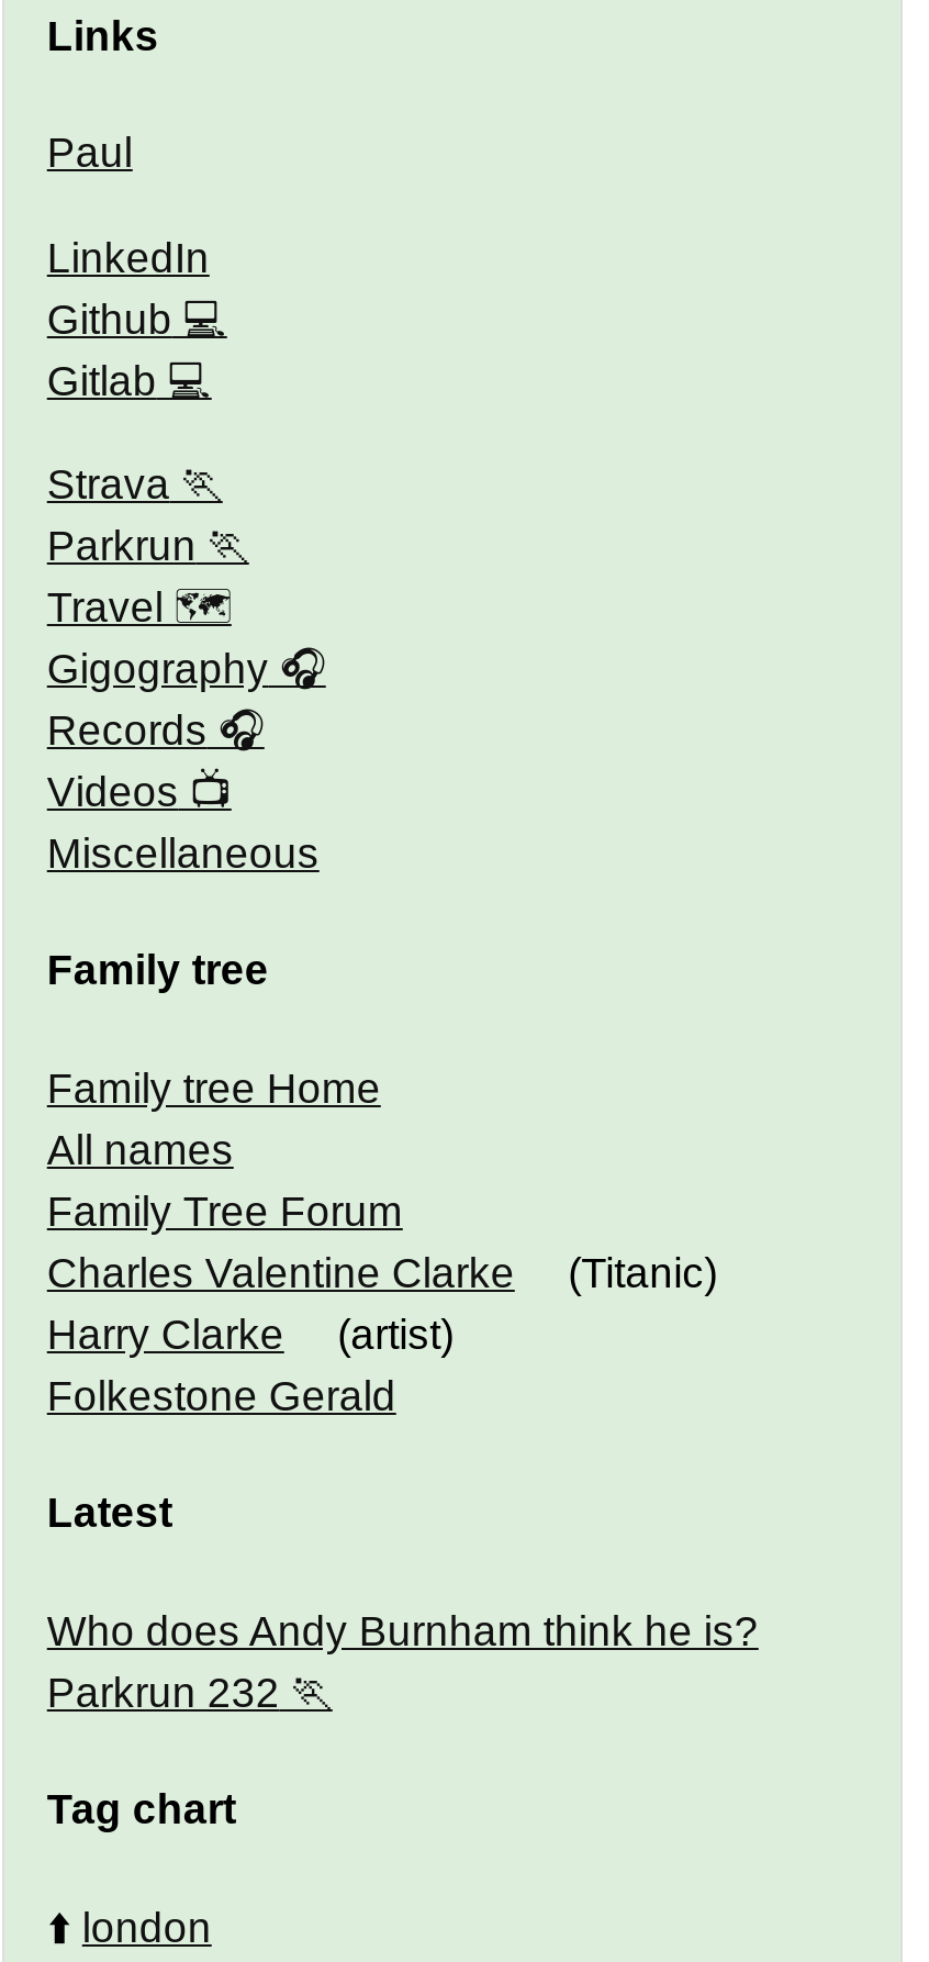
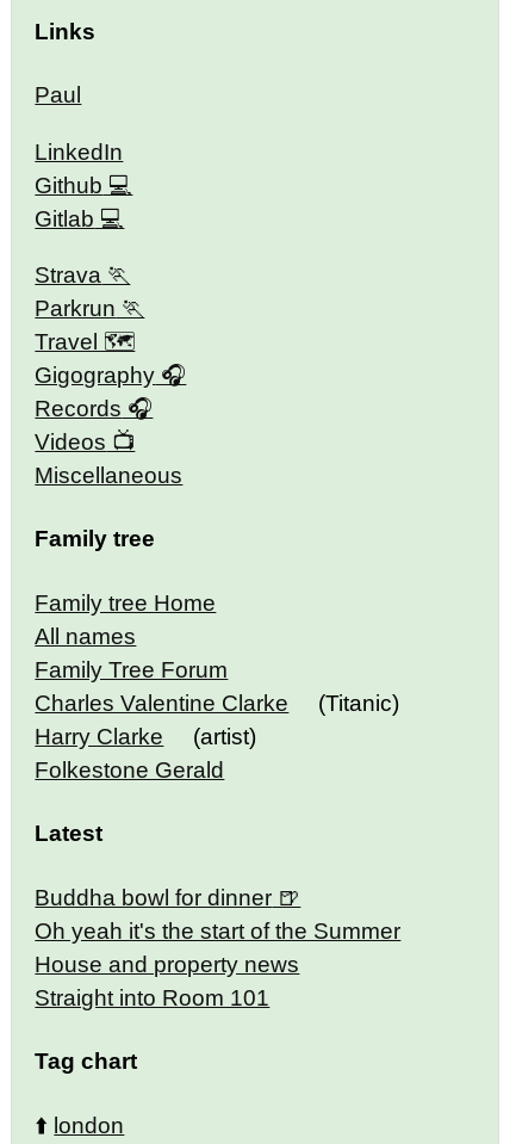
[47,1608,759,1716] Who does Andy Burnham think he is? | Parkrun 232 -> [35,885,401,1010] Buddha bowl for dinner | Oh yeah it's the start of the Summer | House and property news | Straight into Room 101

